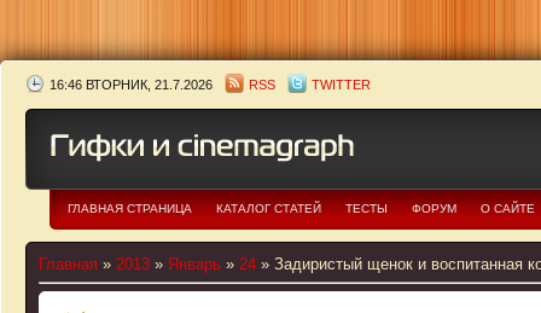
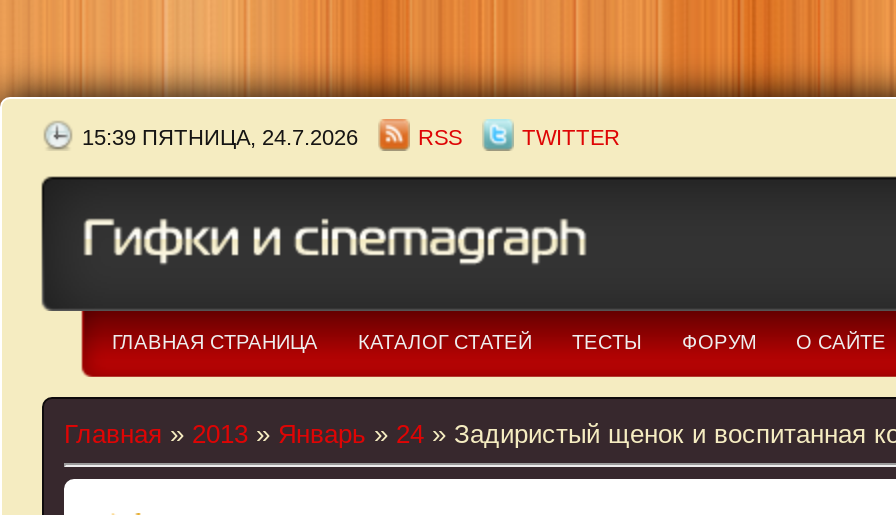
[50,77,213,92] 16:46 ВТОРНИК, 21.7.2026 -> [82,125,358,149] 15:39 ПЯТНИЦА, 24.7.2026

